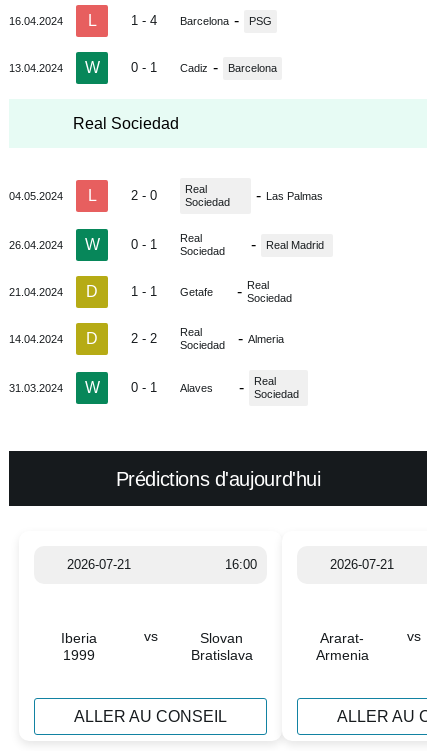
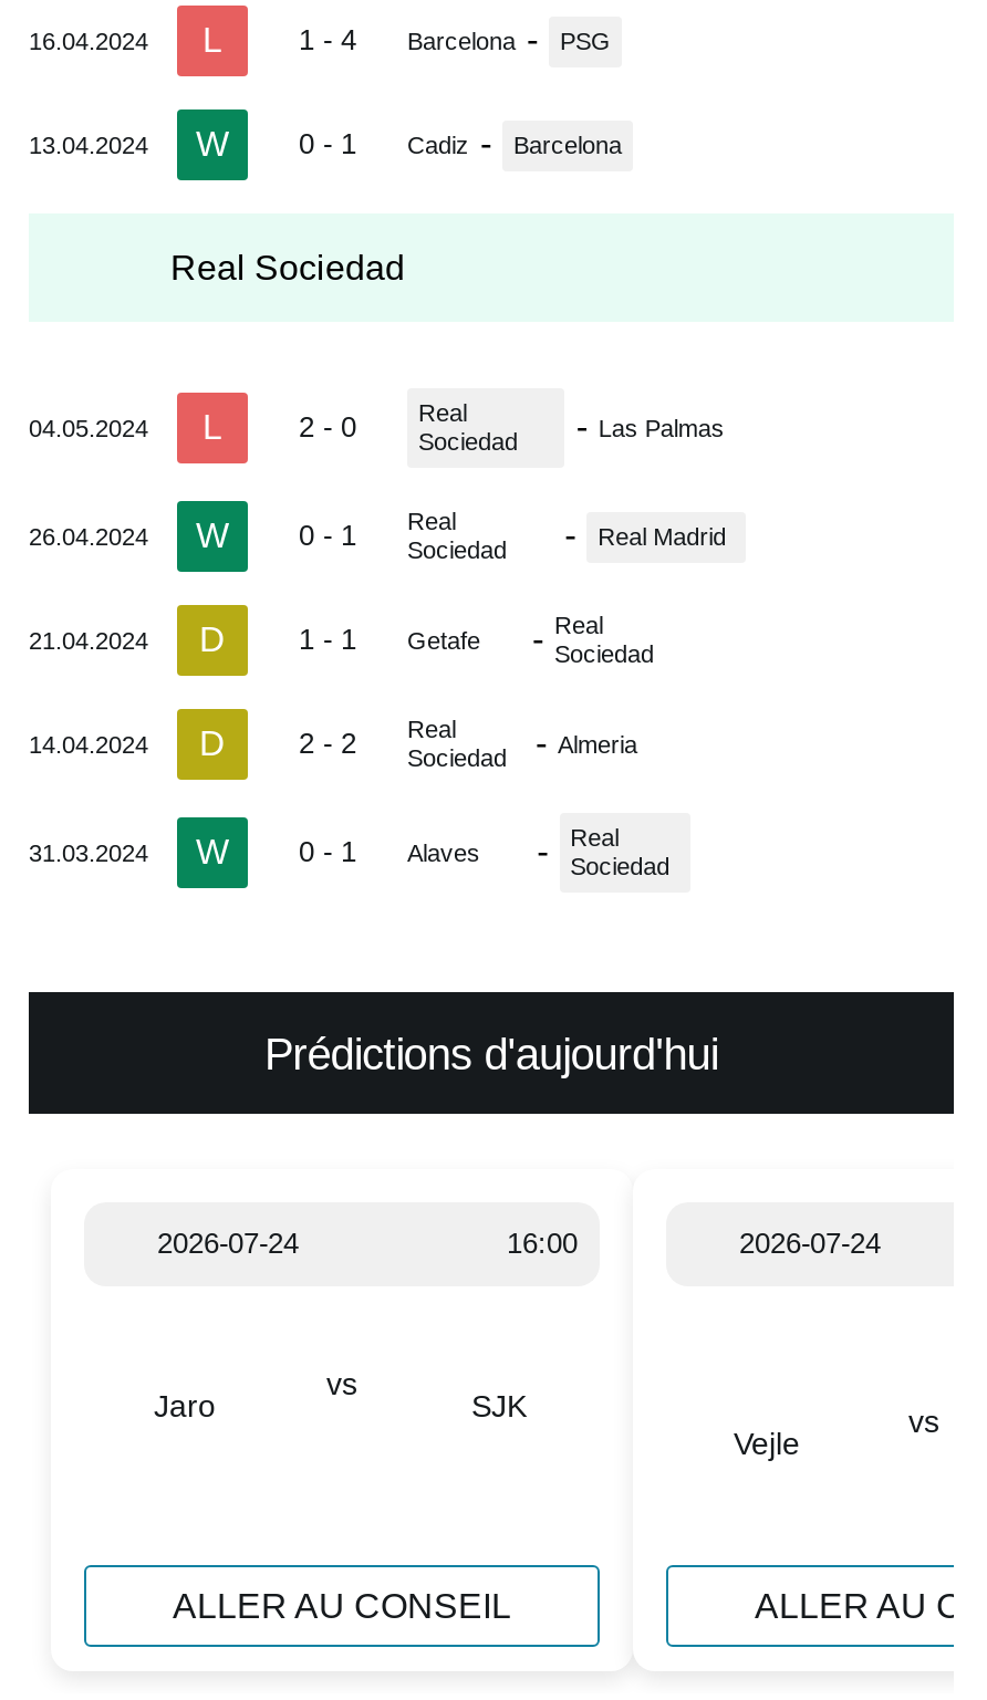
[67,557,131,572] 2026-07-21 -> [157,1227,299,1260] 2026-07-24
[330,557,394,572] 2026-07-21 -> [739,1227,881,1260] 2026-07-24
[61,630,97,663] Iberia | 1999 -> [154,1389,216,1424] Jaro
[190,630,252,663] Slovan | Bratislava -> [471,1389,527,1424] SJK
[316,630,369,663] Ararat- | Armenia -> [734,1426,800,1462] Vejle

